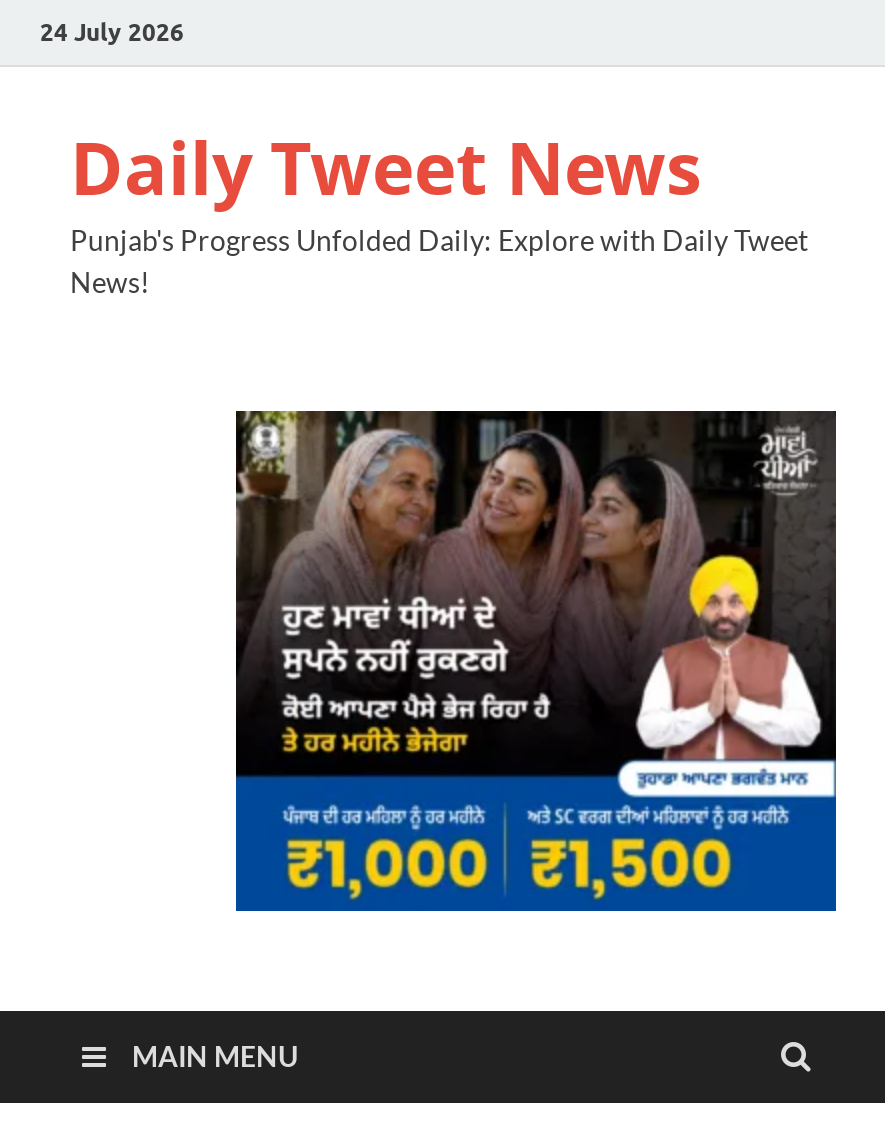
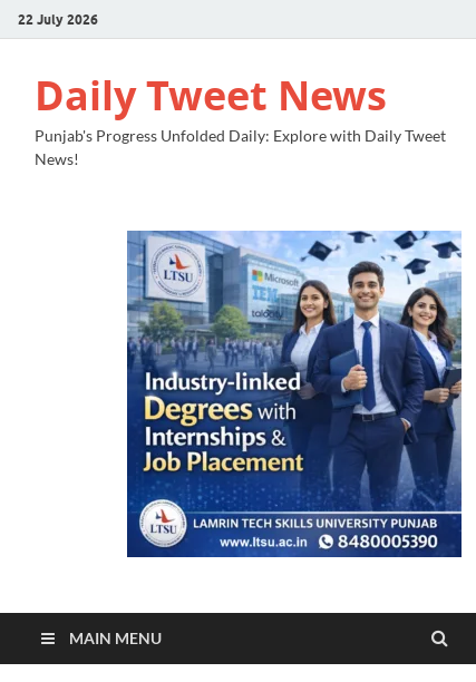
[40,16,184,46] 24 July 2026 -> [18,11,98,27] 22 July 2026
[234,409,838,911] [image] -> [126,230,463,557] [image]

